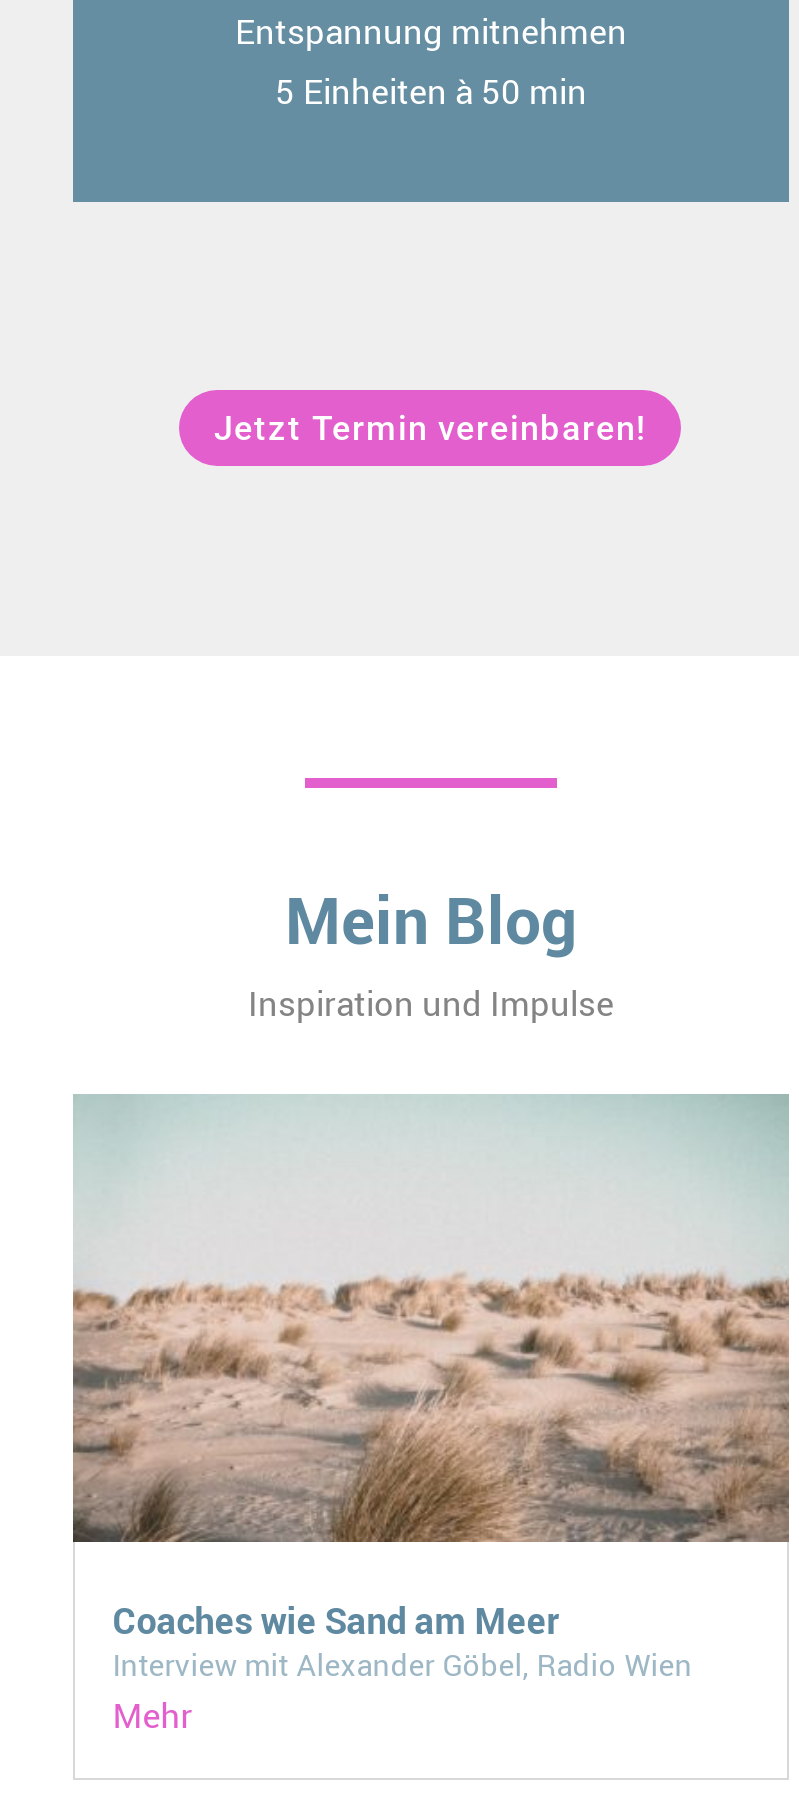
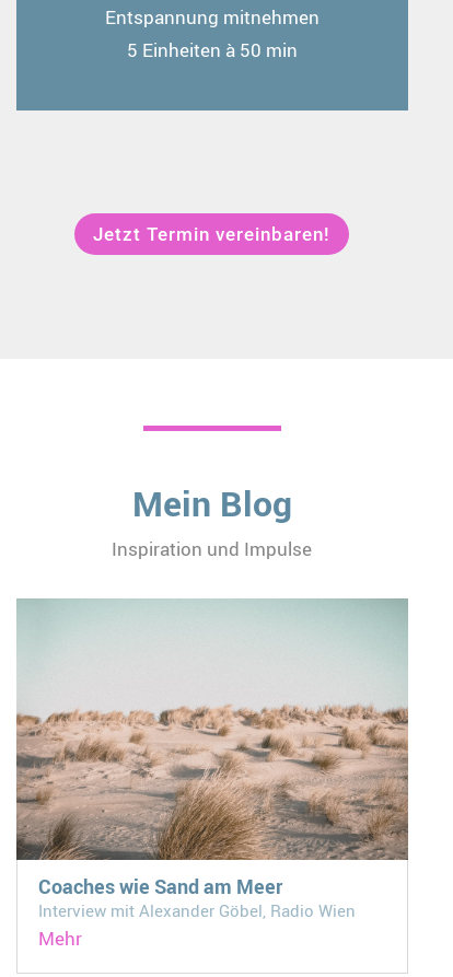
[73,1270,789,1572] [image] -> [15,697,409,861] [image]

